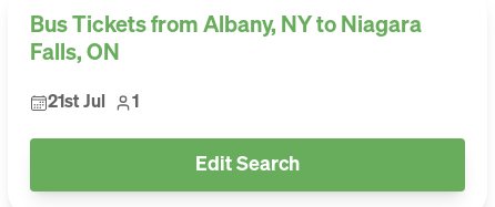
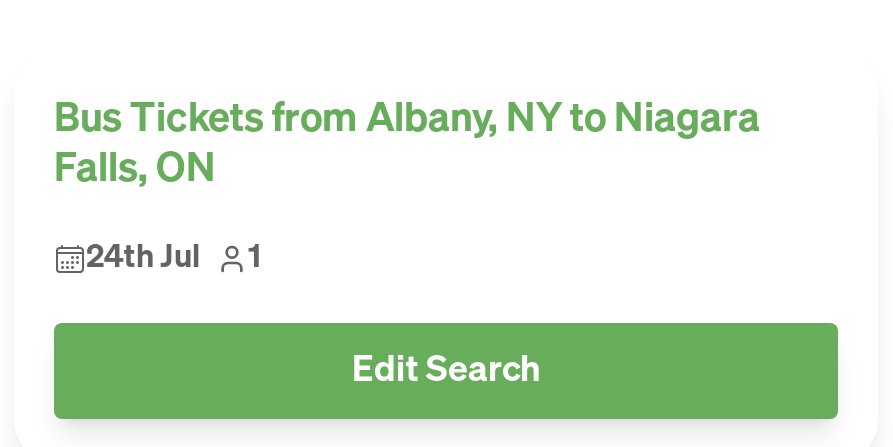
[48,94,139,112] 21st Jul 1 -> [86,243,260,275] 24th Jul 1

